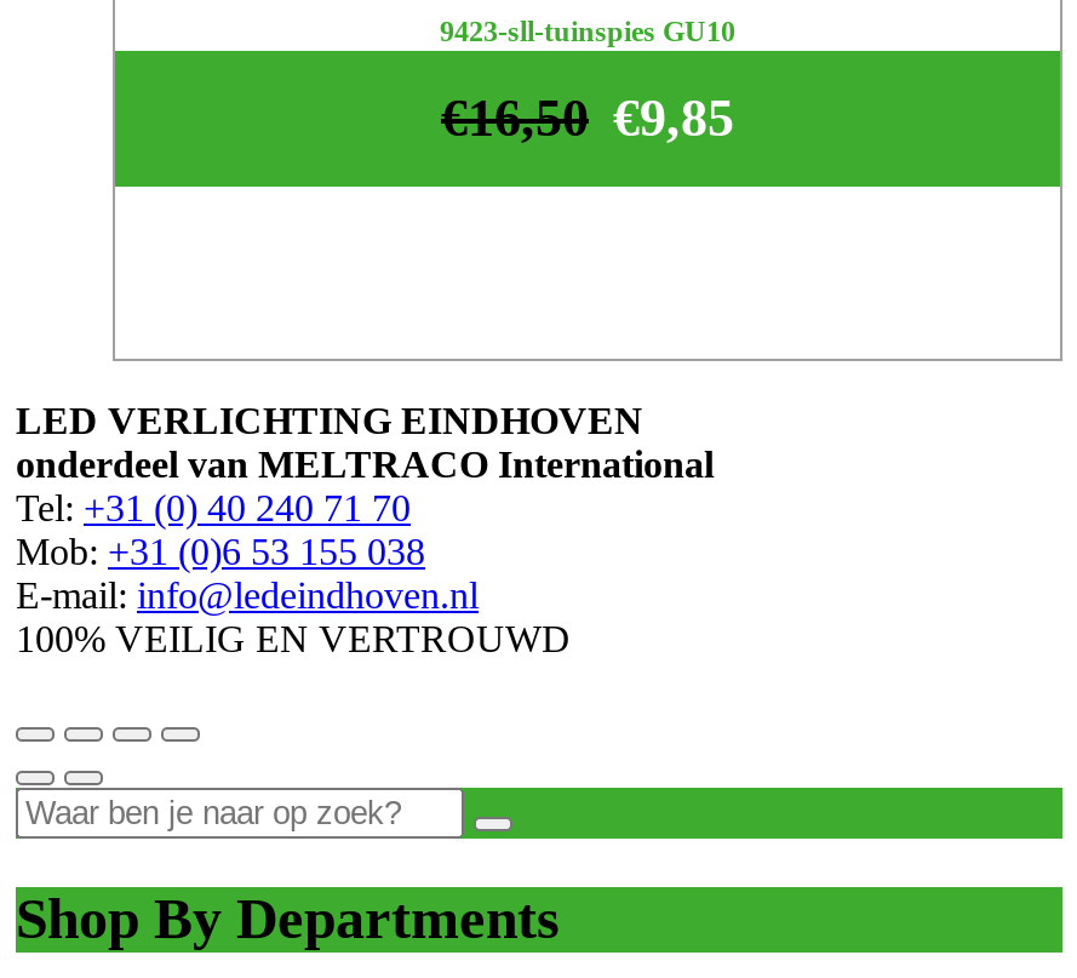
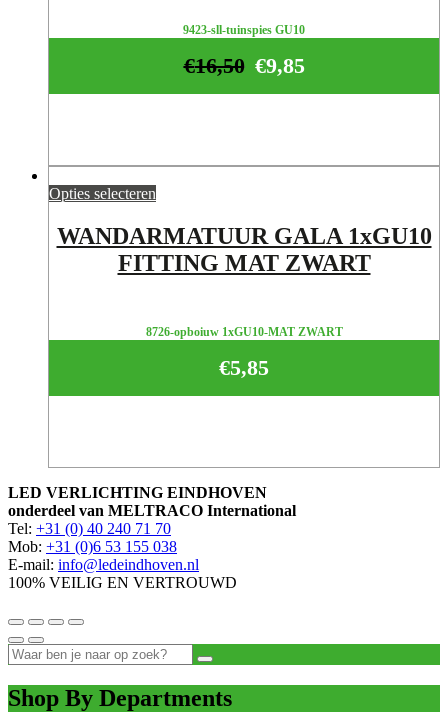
none -> [49,185,431,380] Opties selecteren | WANDARMATUUR GALA 1xGU10 | FITTING MAT ZWART | 8726-opboiuw 1xGU10-MAT ZWART | €5,85

